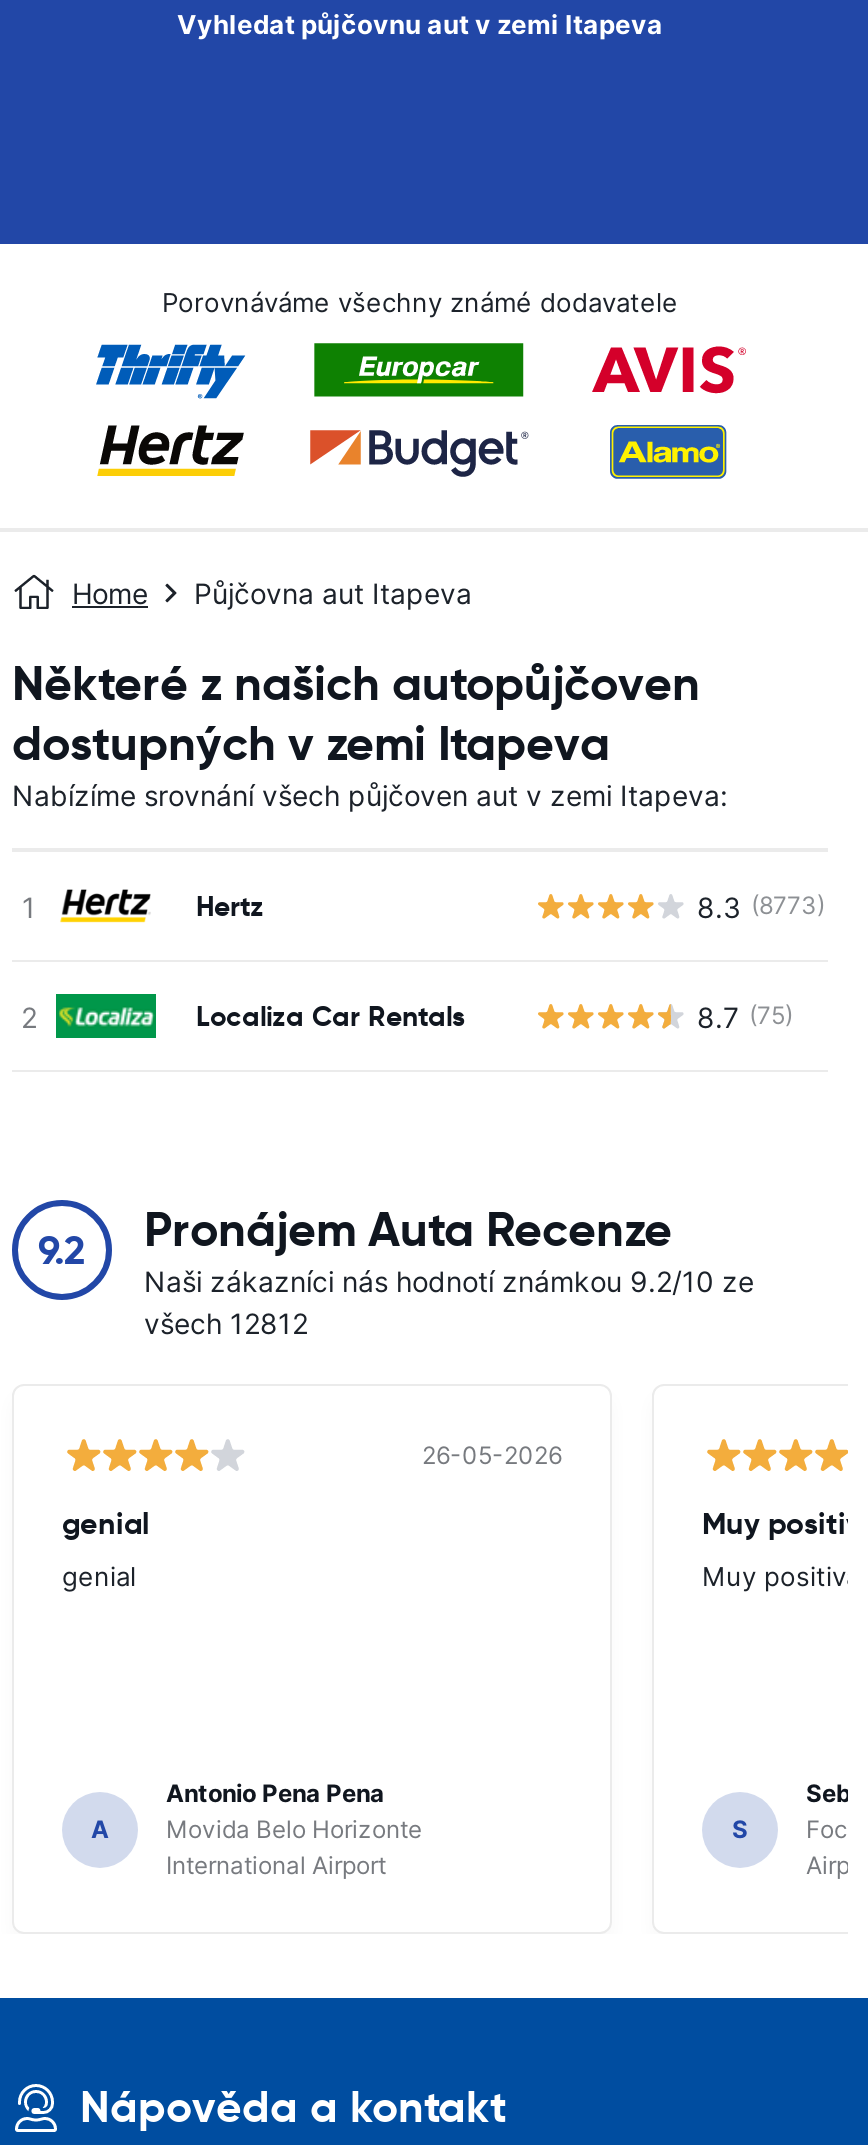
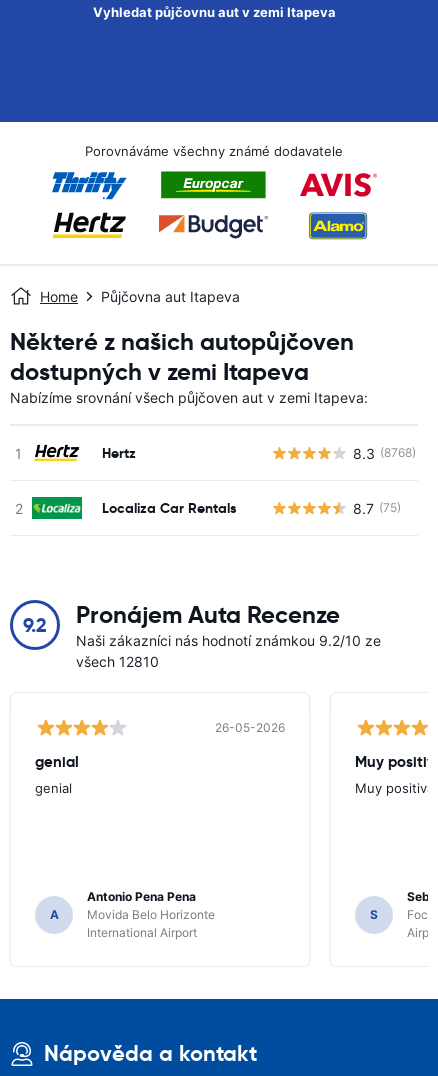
[697,889,825,923] 8.3 (8773) -> [352,444,415,461] 8.3 (8768)
[144,1306,308,1340] všech 12812 -> [76,653,159,670] všech 12810

